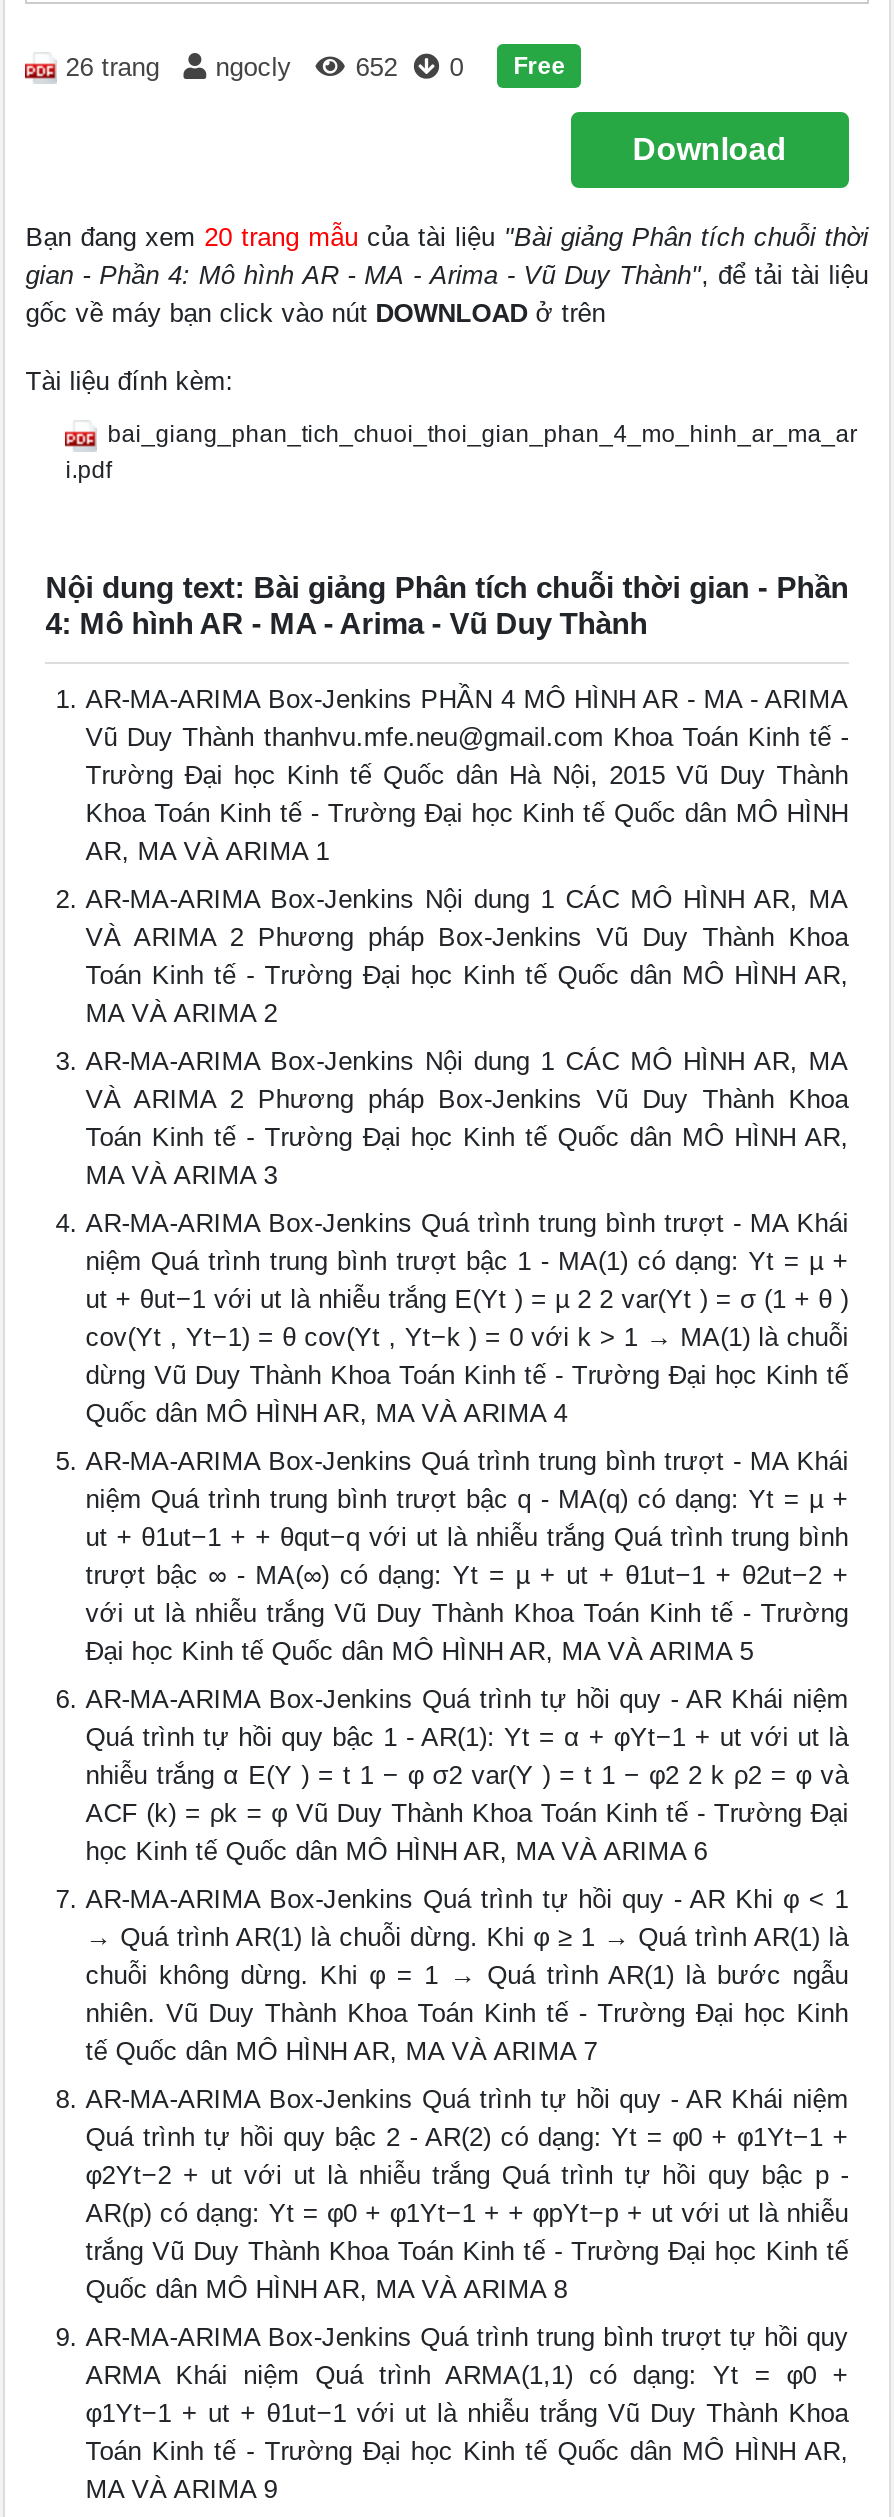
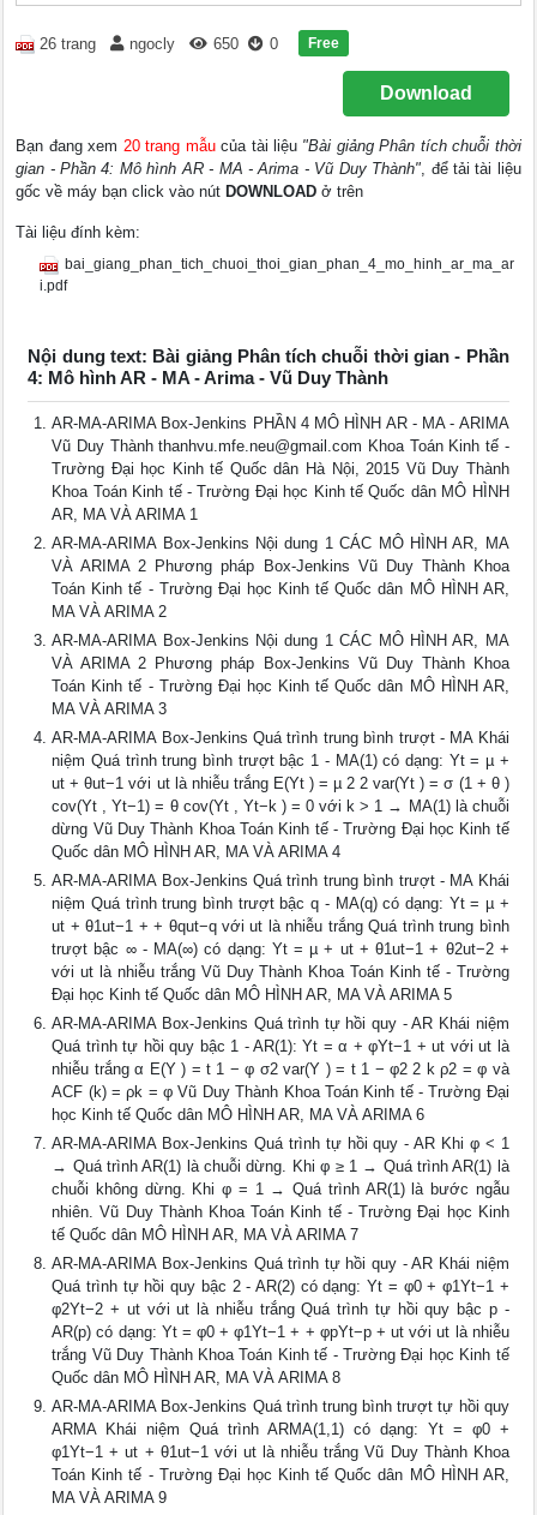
[355,52,565,83] 652 0 Free -> [214,35,339,53] 650 0 Free

